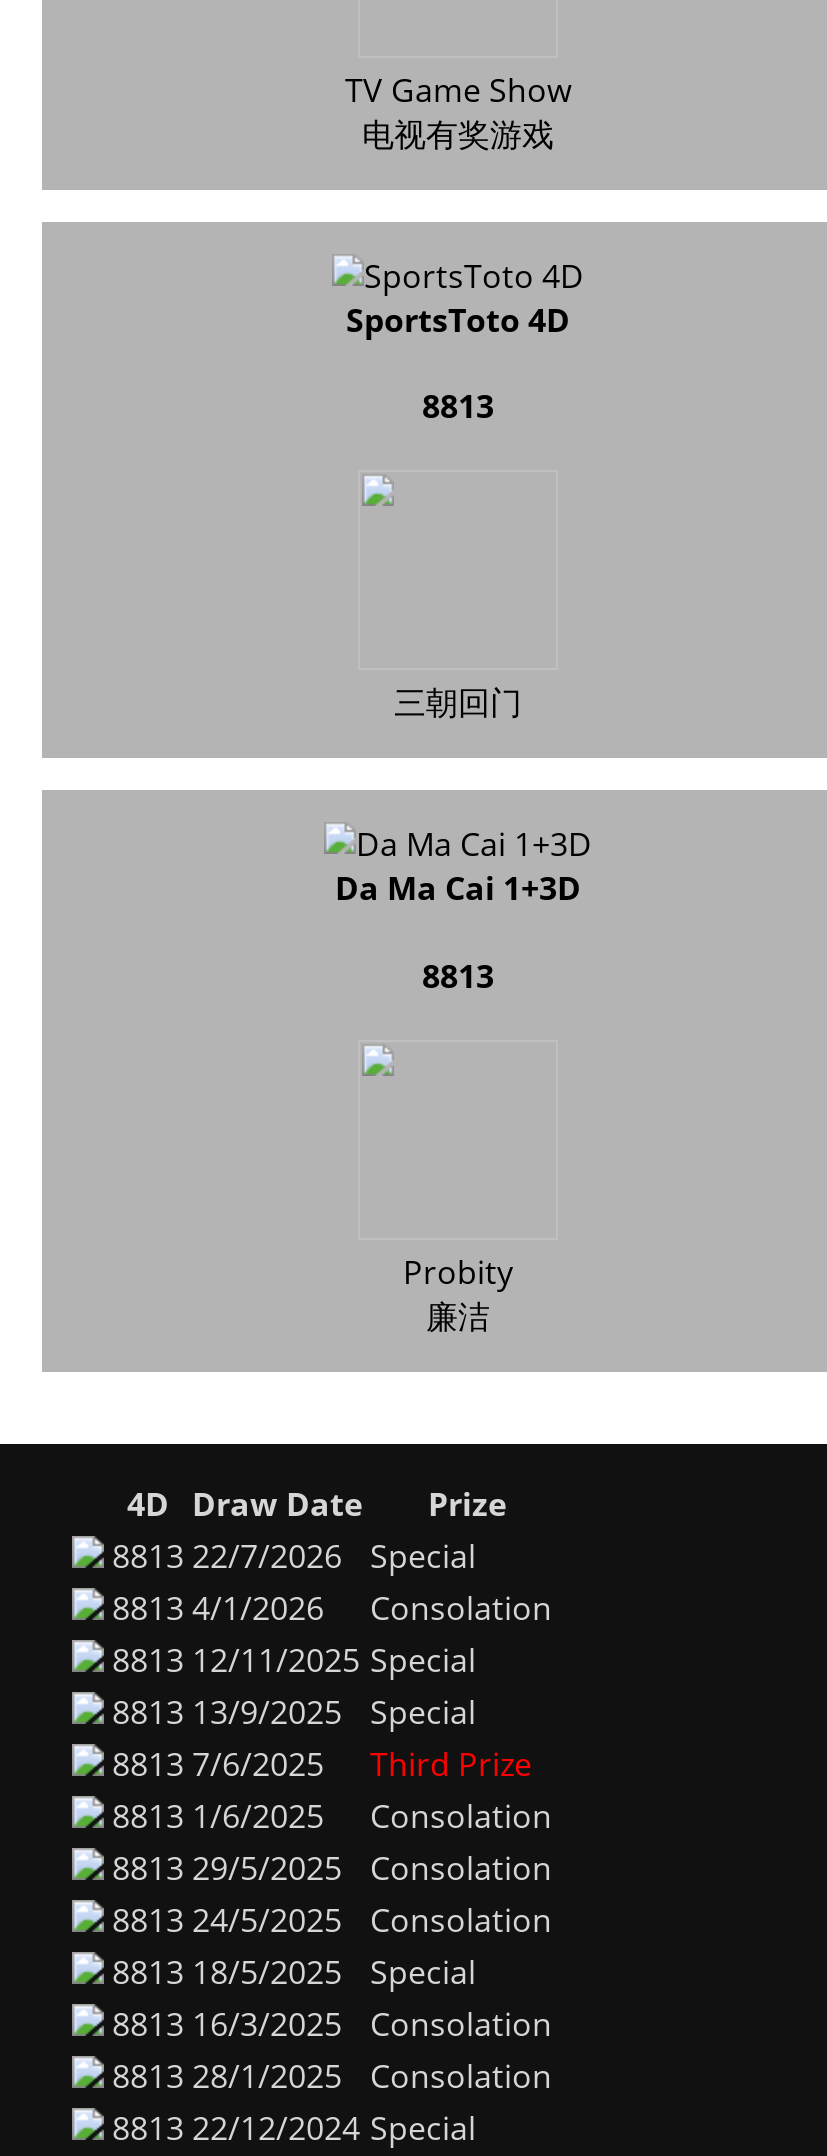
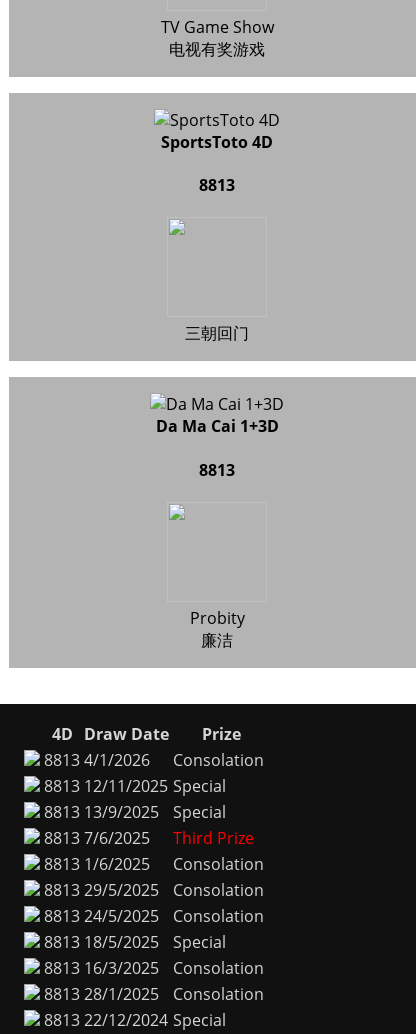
[112,1534,476,1578] 8813 22/7/2026 | Special -> none

